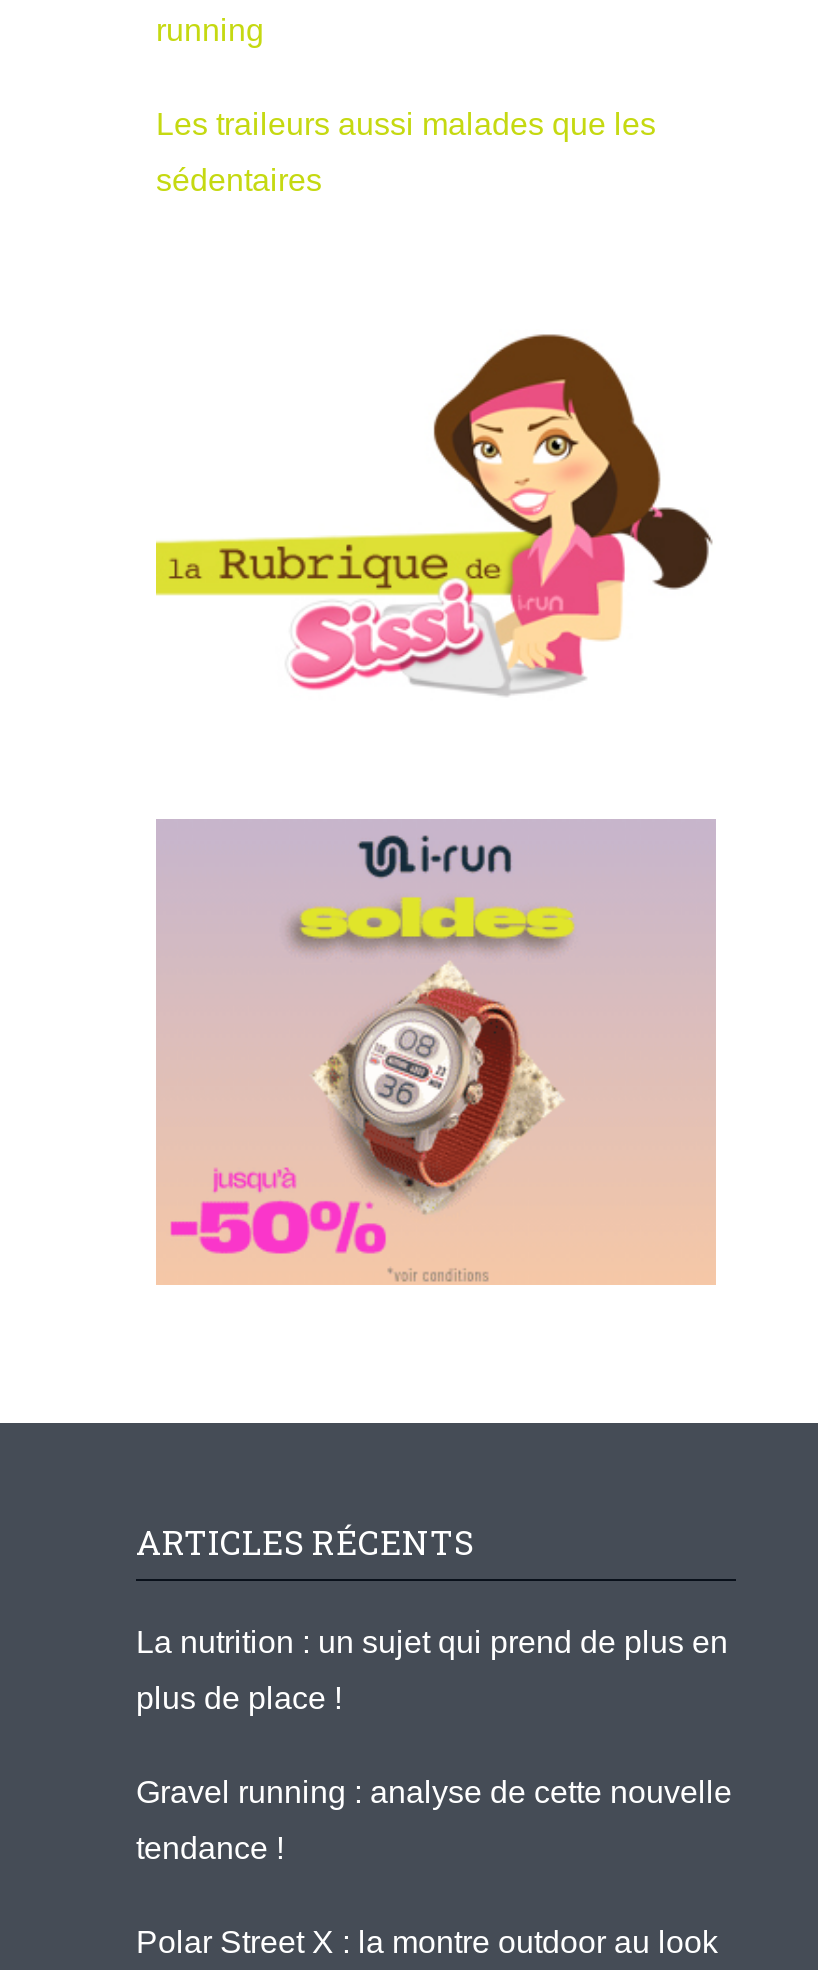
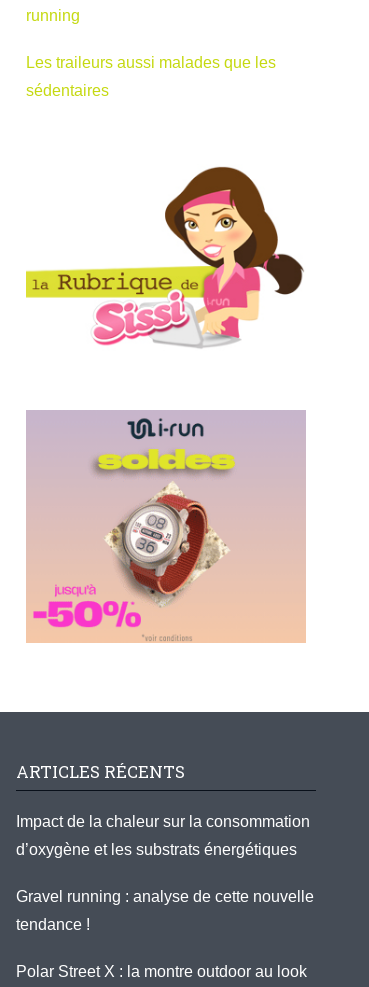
[136,1625,728,1659] La nutrition : un sujet qui prend de plus en -> [16,813,310,830] Impact de la chaleur sur la consommation
[136,1681,342,1715] plus de place ! -> [16,841,297,858] d’oxygène et les substrats énergétiques

